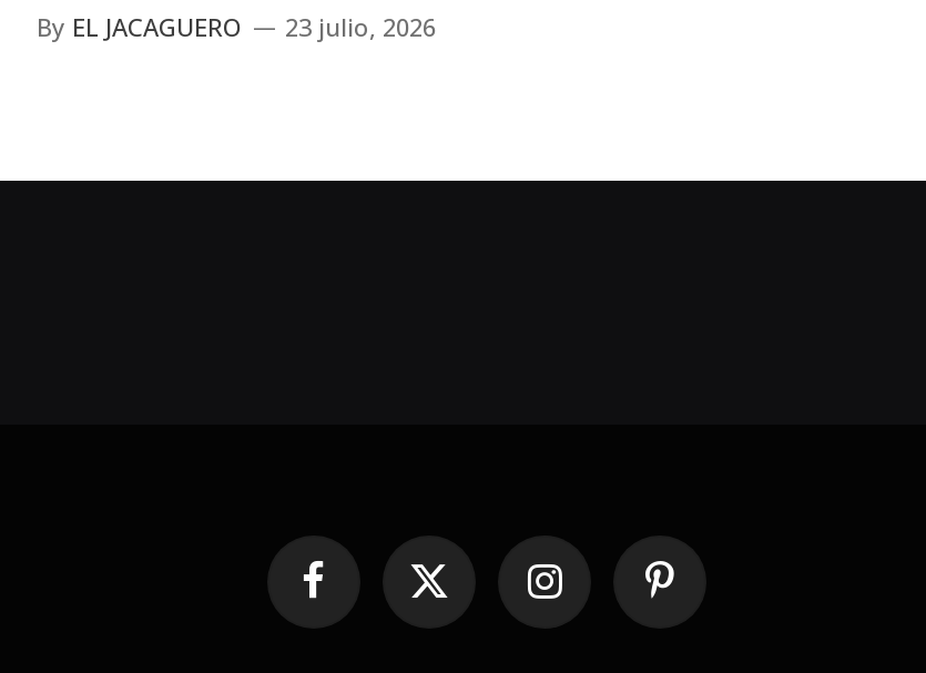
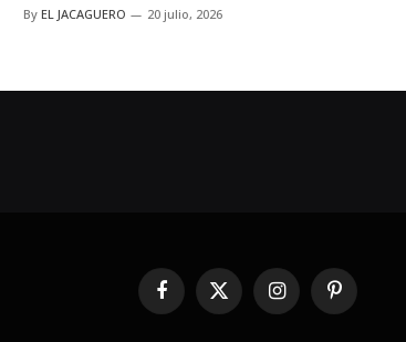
[37,11,436,44] By EL JACAGUERO 23 julio, 2026 -> [23,6,222,22] By EL JACAGUERO 20 julio, 2026

